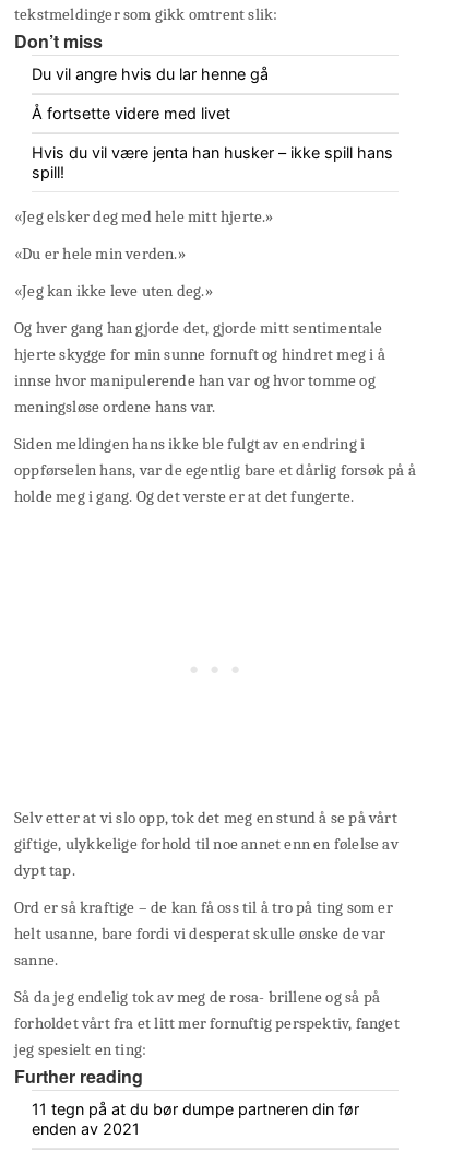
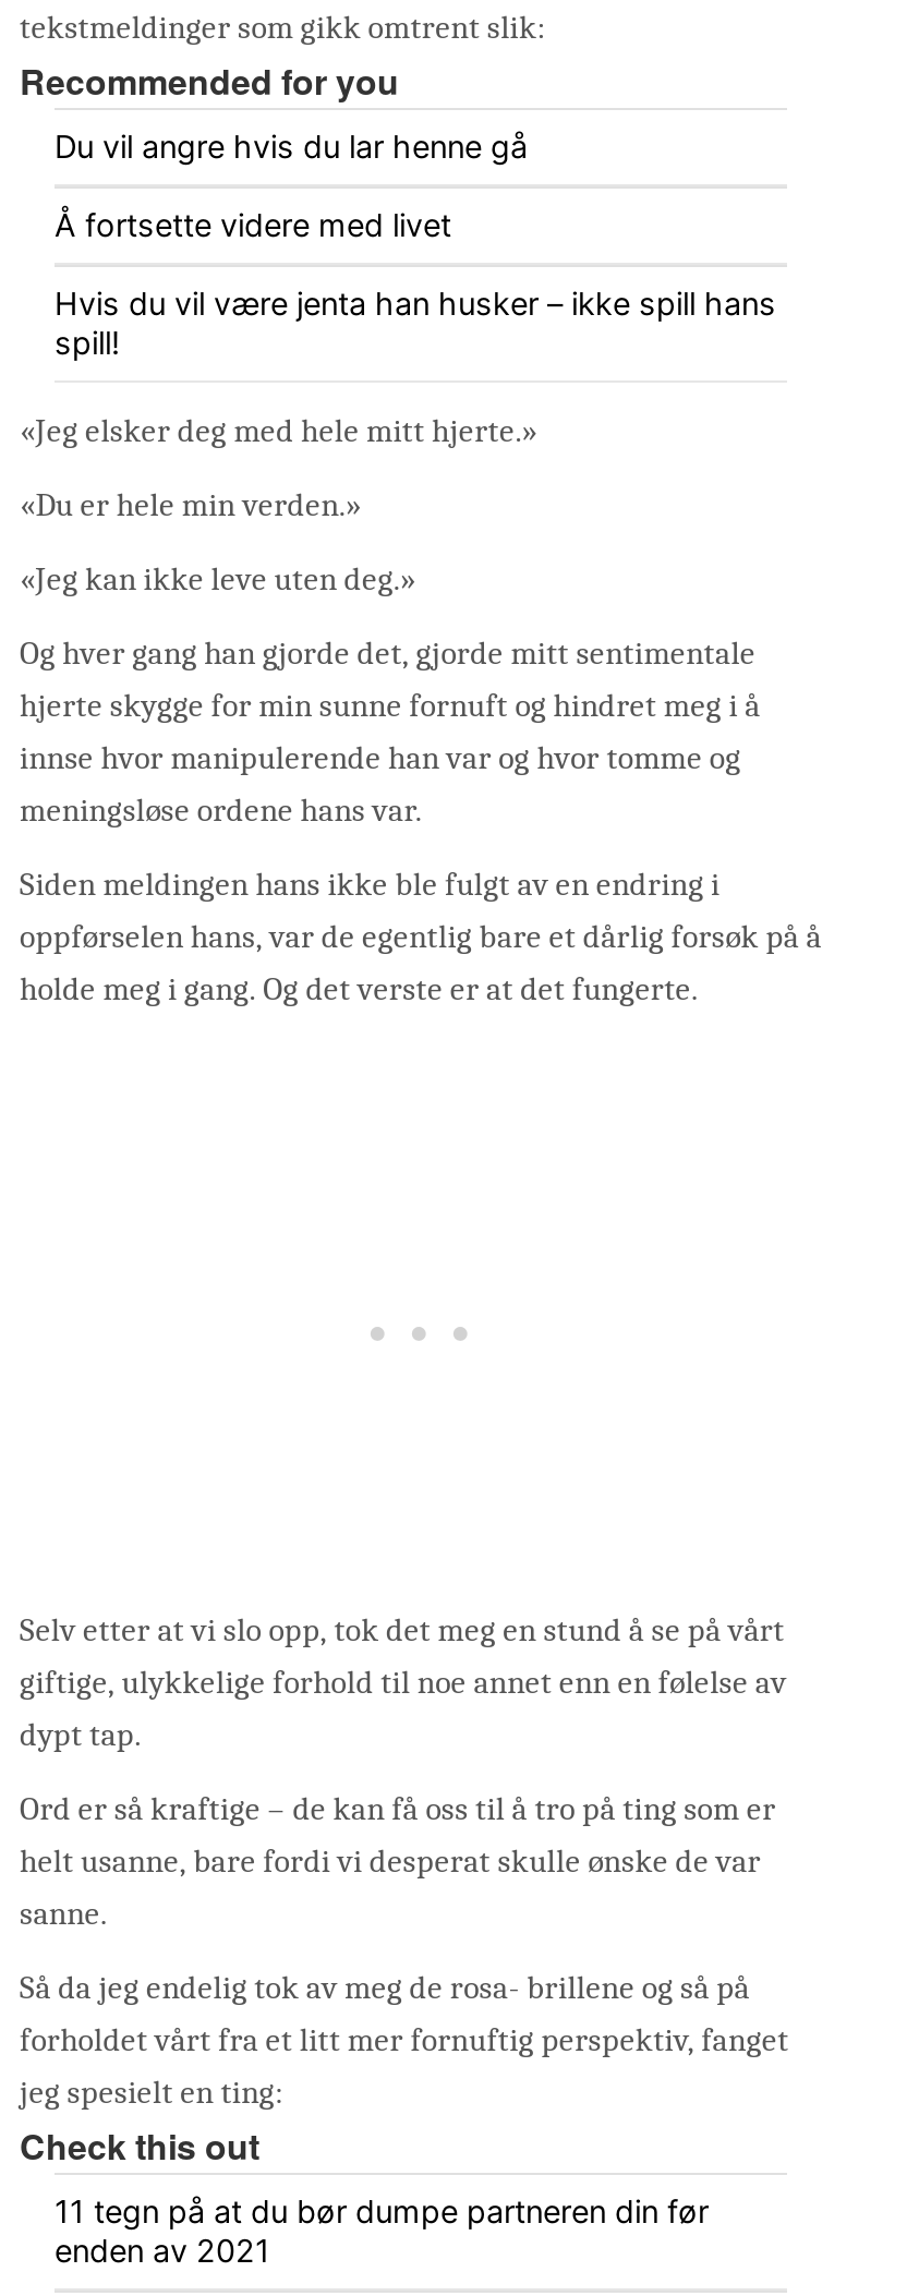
[14,28,103,53] Don’t miss -> [20,56,399,107] Recommended for you
[14,1063,143,1089] Further reading -> [20,2121,259,2171] Check this out

